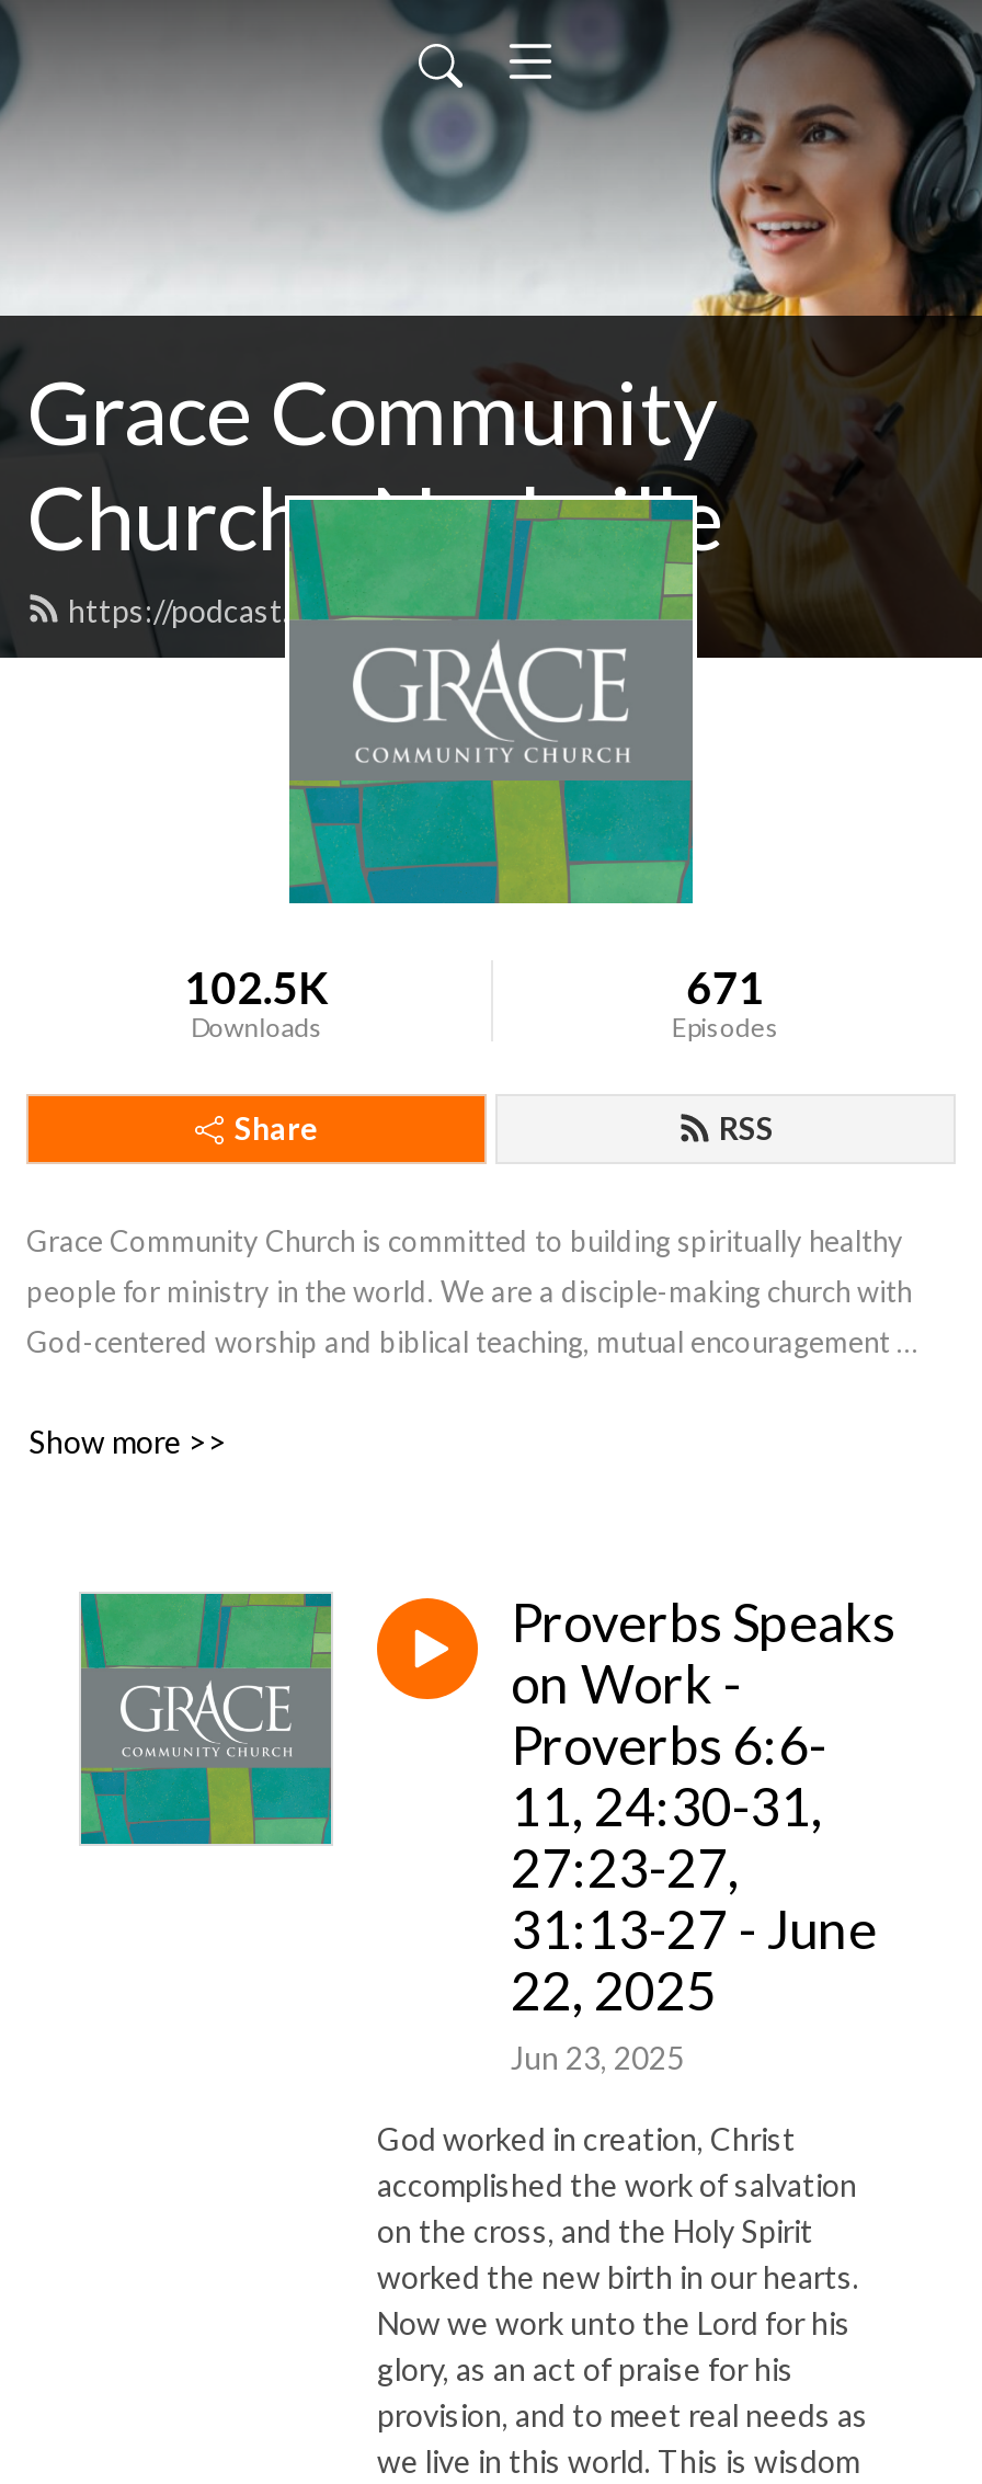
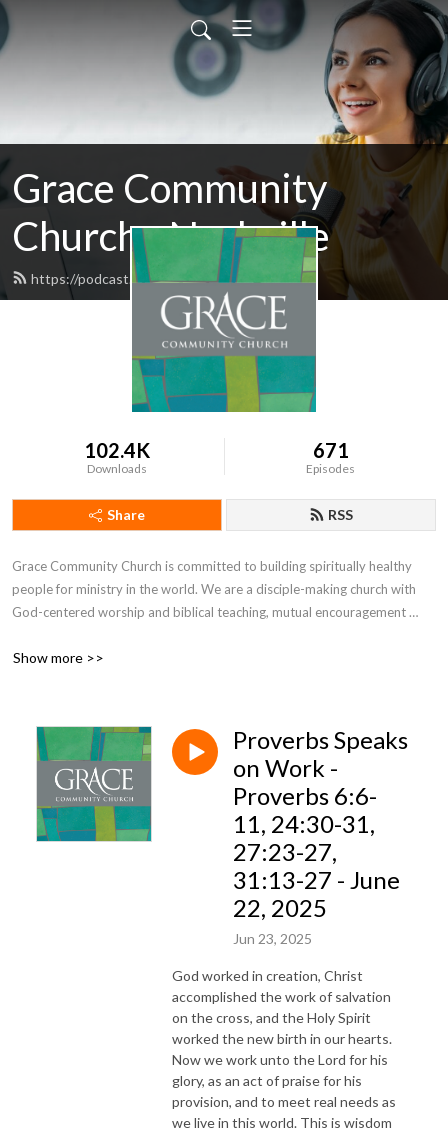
[184,960,329,1013] 102.5K -> [84,438,150,462] 102.4K

